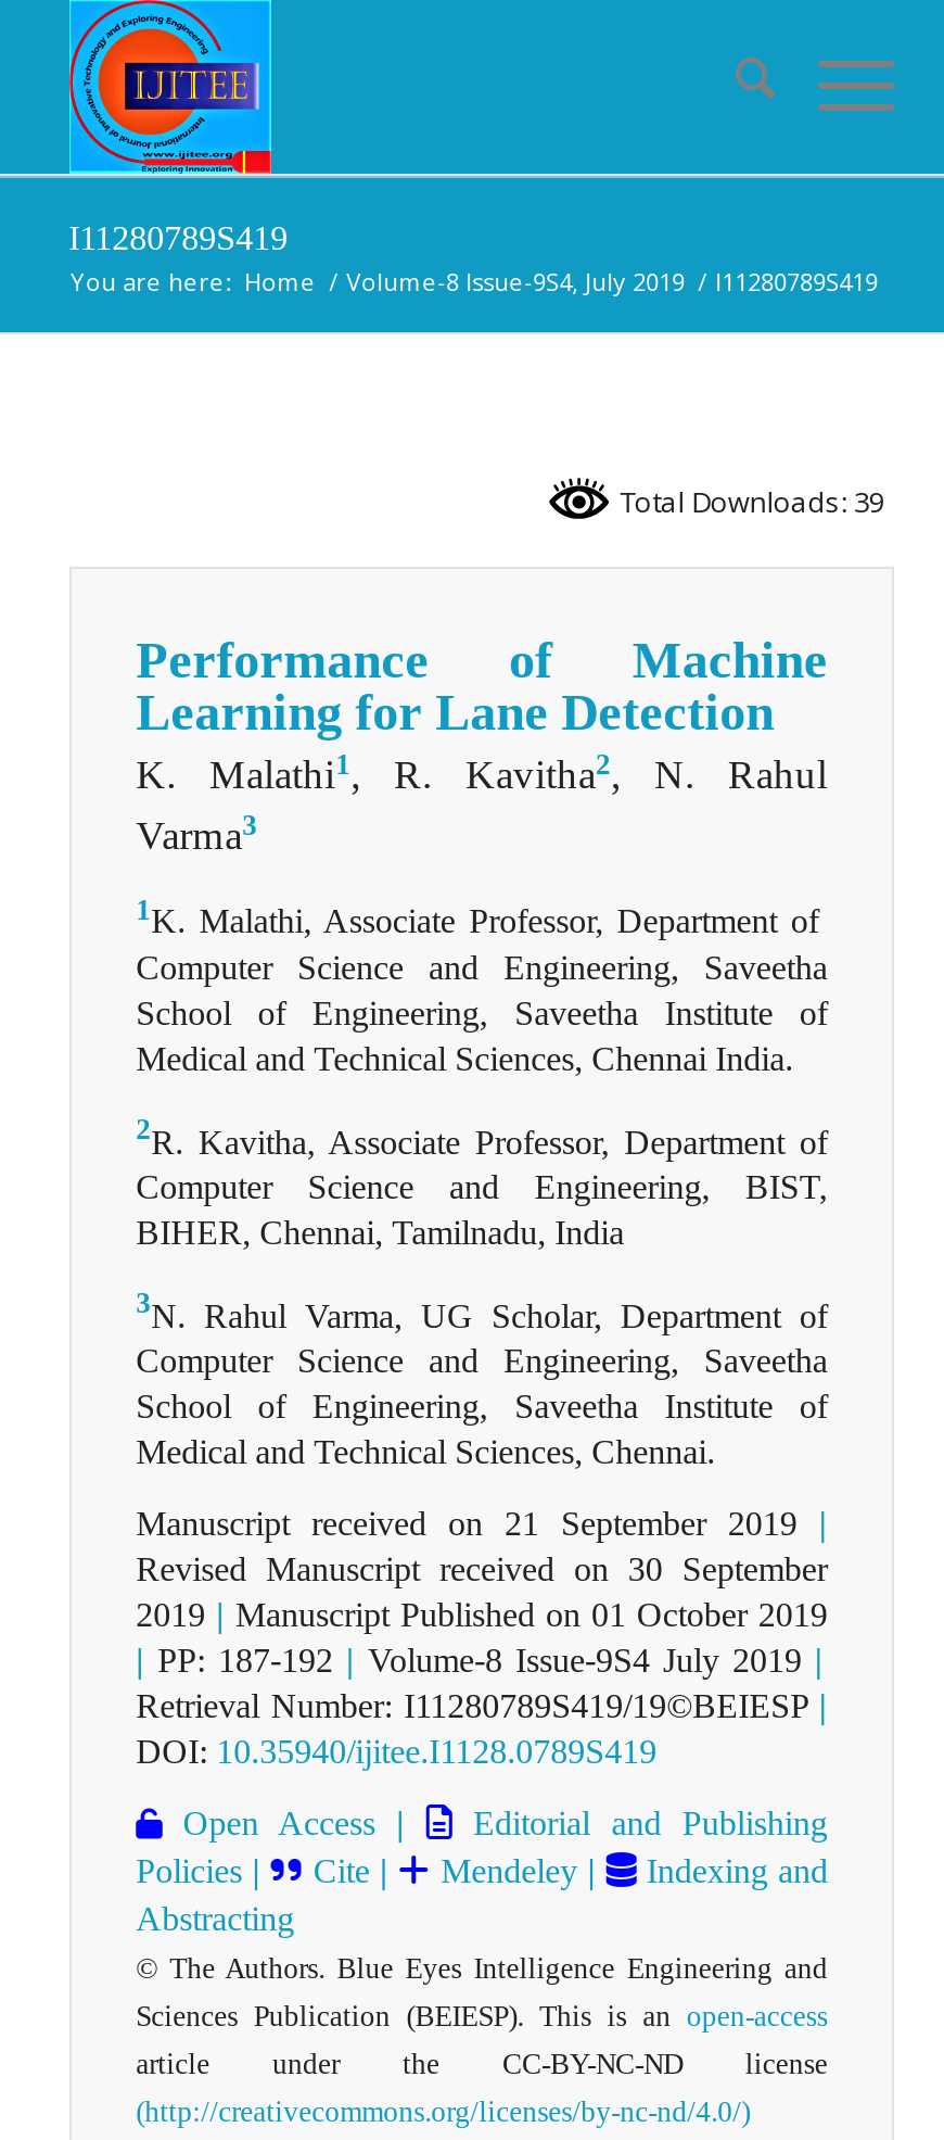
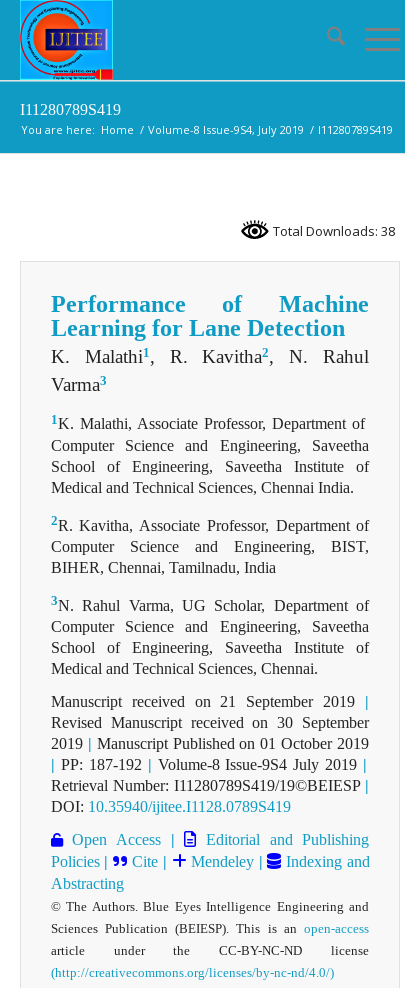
[613,482,884,521] Total Downloads: 39 -> [270,222,395,240] Total Downloads: 38

